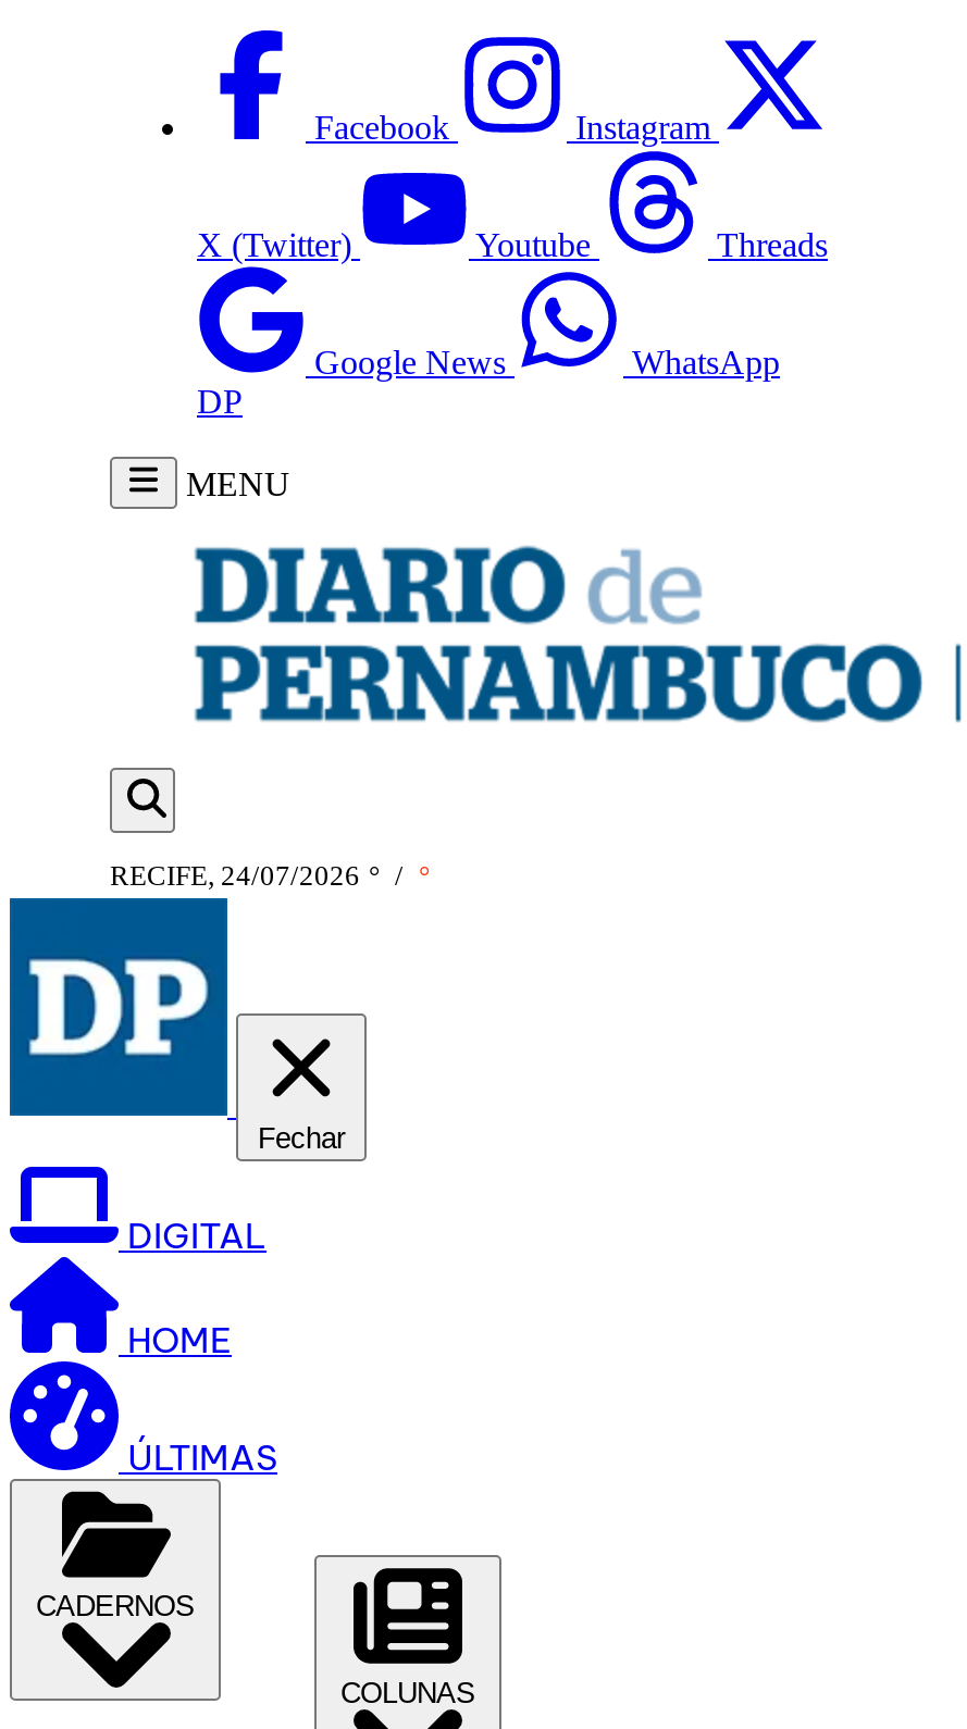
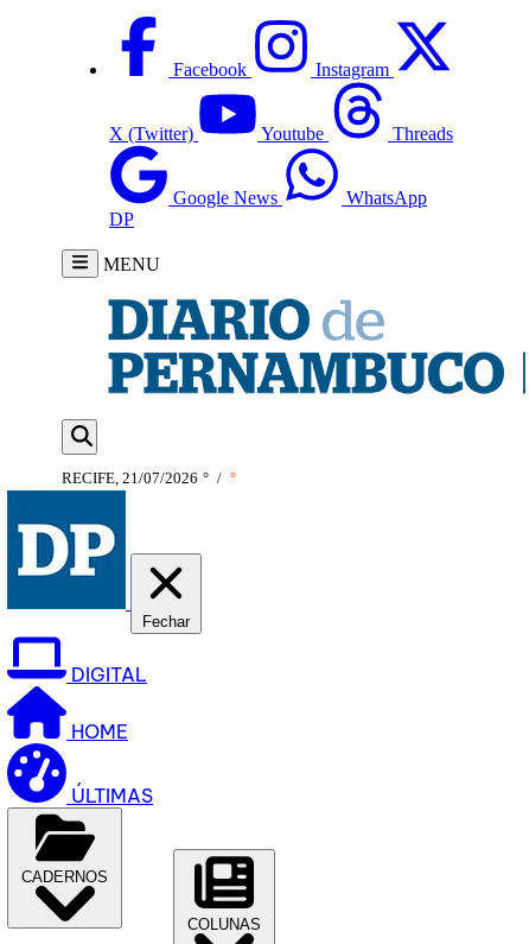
[110,859,430,892] RECIFE, 24/07/2026 ° / ° -> [62,469,236,487] RECIFE, 21/07/2026 ° / °

